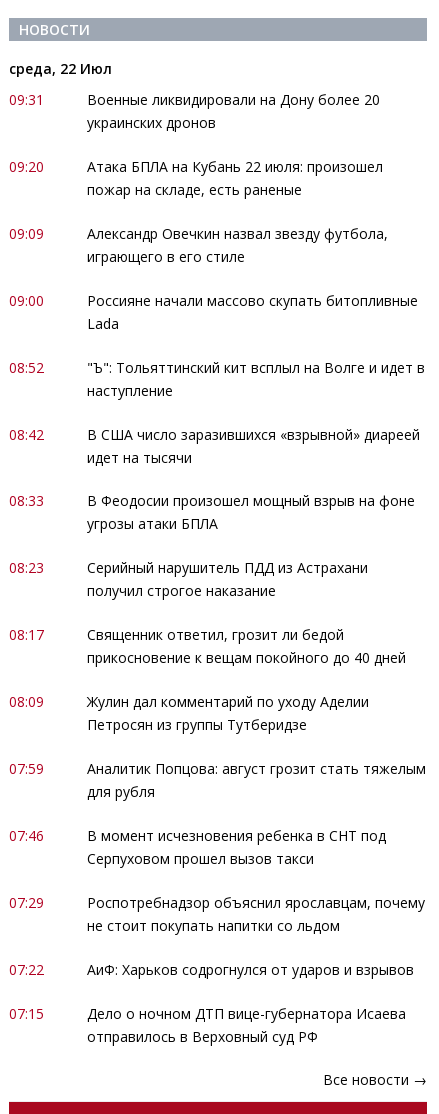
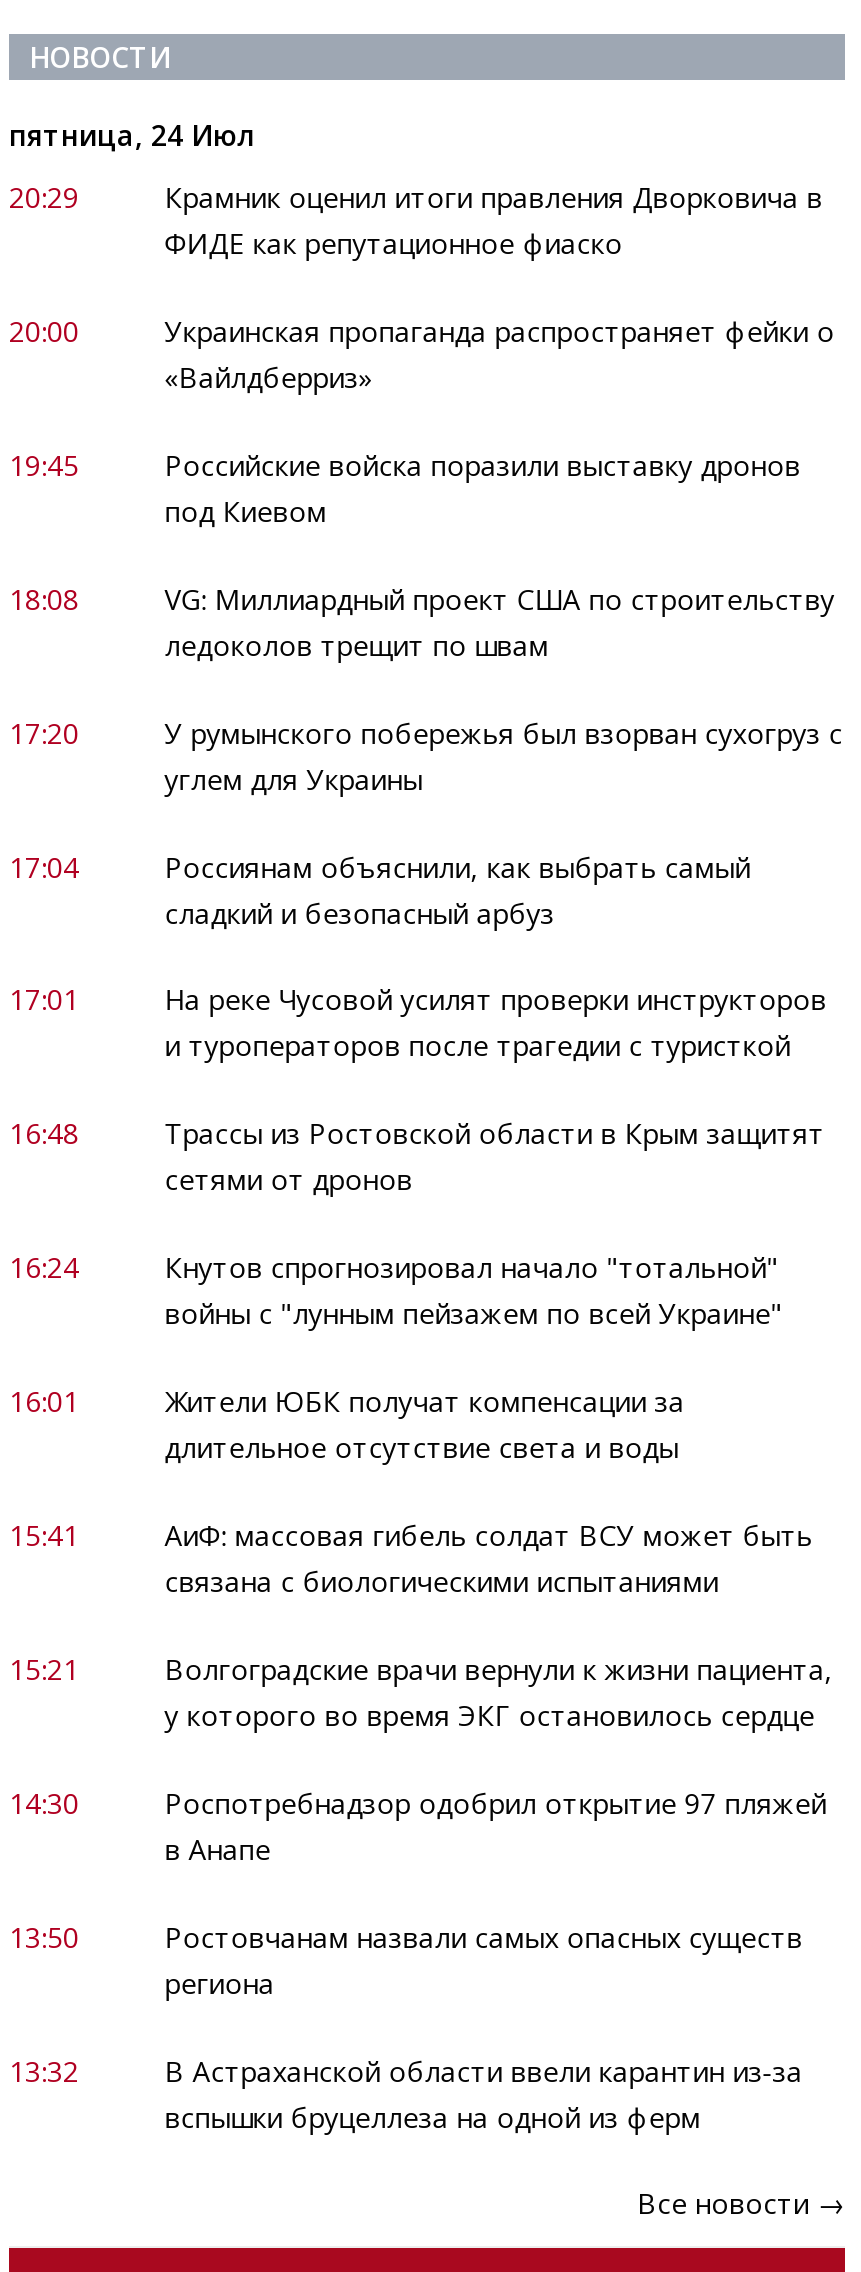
[9,59,112,78] среда, 22 Июл -> [9,116,255,154] пятница, 24 Июл
[9,90,380,132] 09:31 | Военные ликвидировали на Дону более 20 | украинских дронов -> [9,178,822,262] 20:29 | Крамник оценил итоги правления Дворковича в | ФИДЕ как репутационное фиаско
[9,157,383,199] 09:20 | Атака БПЛА на Кубань 22 июля: произошел | пожар на складе, есть раненые -> [9,312,834,396] 20:00 | Украинская пропаганда распространяет фейки о | «Вайлдберриз»
[9,224,388,266] 09:09 | Александр Овечкин назвал звезду футбола, | играющего в его стиле -> [9,446,800,530] 19:45 | Российские войска поразили выставку дронов | под Киевом
[9,291,418,333] 09:00 | Россияне начали массово скупать битопливные | Lada -> [9,579,834,663] 18:08 | VG: Миллиардный проект США по строительству | ледоколов трещит по швам
[9,358,425,400] 08:52 | "Ъ": Тольяттинский кит всплыл на Волге и идет в | наступление -> [9,713,842,797] 17:20 | У румынского побережья был взорван сухогруз с | углем для Украины
[9,424,420,466] 08:42 | В США число заразившихся «взрывной» диареей | идет на тысячи -> [9,847,750,931] 17:04 | Россиянам объяснили, как выбрать самый | сладкий и безопасный арбуз
[9,491,415,533] 08:33 | В Феодосии произошел мощный взрыв на фоне | угрозы атаки БПЛА -> [9,981,826,1065] 17:01 | На реке Чусовой усилят проверки инструкторов | и туроператоров после трагедии с туристкой
[9,558,368,600] 08:23 | Серийный нарушитель ПДД из Астрахани | получил строгое наказание -> [9,1115,824,1199] 16:48 | Трассы из Ростовской области в Крым защитят | сетями от дронов
[9,625,406,667] 08:17 | Священник ответил, грозит ли бедой | прикосновение к вещам покойного до 40 дней -> [9,1248,782,1332] 16:24 | Кнутов спрогнозировал начало "тотальной" | войны с "лунным пейзажем по всей Украине"
[9,692,369,734] 08:09 | Жулин дал комментарий по уходу Аделии | Петросян из группы Тутберидзе -> [9,1382,684,1466] 16:01 | Жители ЮБК получат компенсации за | длительное отсутствие света и воды
[9,759,426,801] 07:59 | Аналитик Попцова: август грозит стать тяжелым | для рубля -> [9,1516,812,1600] 15:41 | АиФ: массовая гибель солдат ВСУ может быть | связана с биологическими испытаниями
[9,826,386,868] 07:46 | В момент исчезновения ребенка в СНТ под | Серпуховом прошел вызов такси -> [9,1650,832,1734] 15:21 | Волгоградские врачи вернули к жизни пациента, | у которого во время ЭКГ остановилось сердце
[9,893,425,935] 07:29 | Роспотребнадзор объяснил ярославцам, почему | не стоит покупать напитки со льдом -> [9,1783,826,1867] 14:30 | Роспотребнадзор одобрил открытие 97 пляжей | в Анапе
[9,960,414,979] 07:22 | АиФ: Харьков содрогнулся от ударов и взрывов -> [9,1917,802,2001] 13:50 | Ростовчанам назвали самых опасных существ | региона
[9,1003,406,1045] 07:15 | Дело о ночном ДТП вице-губернатора Исаева | отправилось в Верховный суд РФ -> [9,2051,802,2135] 13:32 | В Астраханской области ввели карантин из-за | вспышки бруцеллеза на одной из ферм

